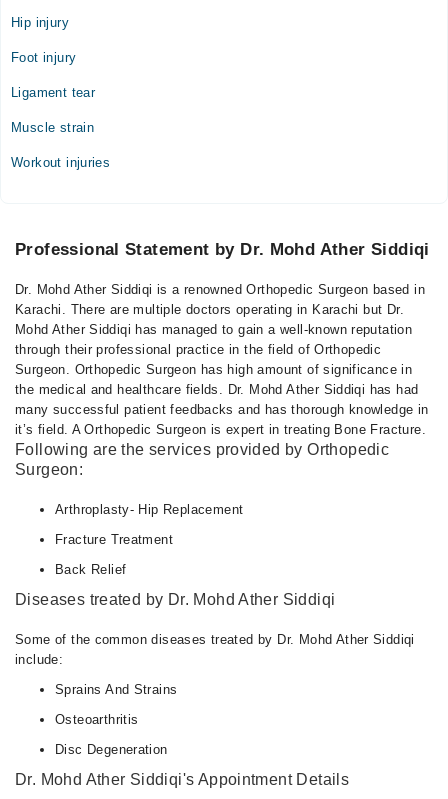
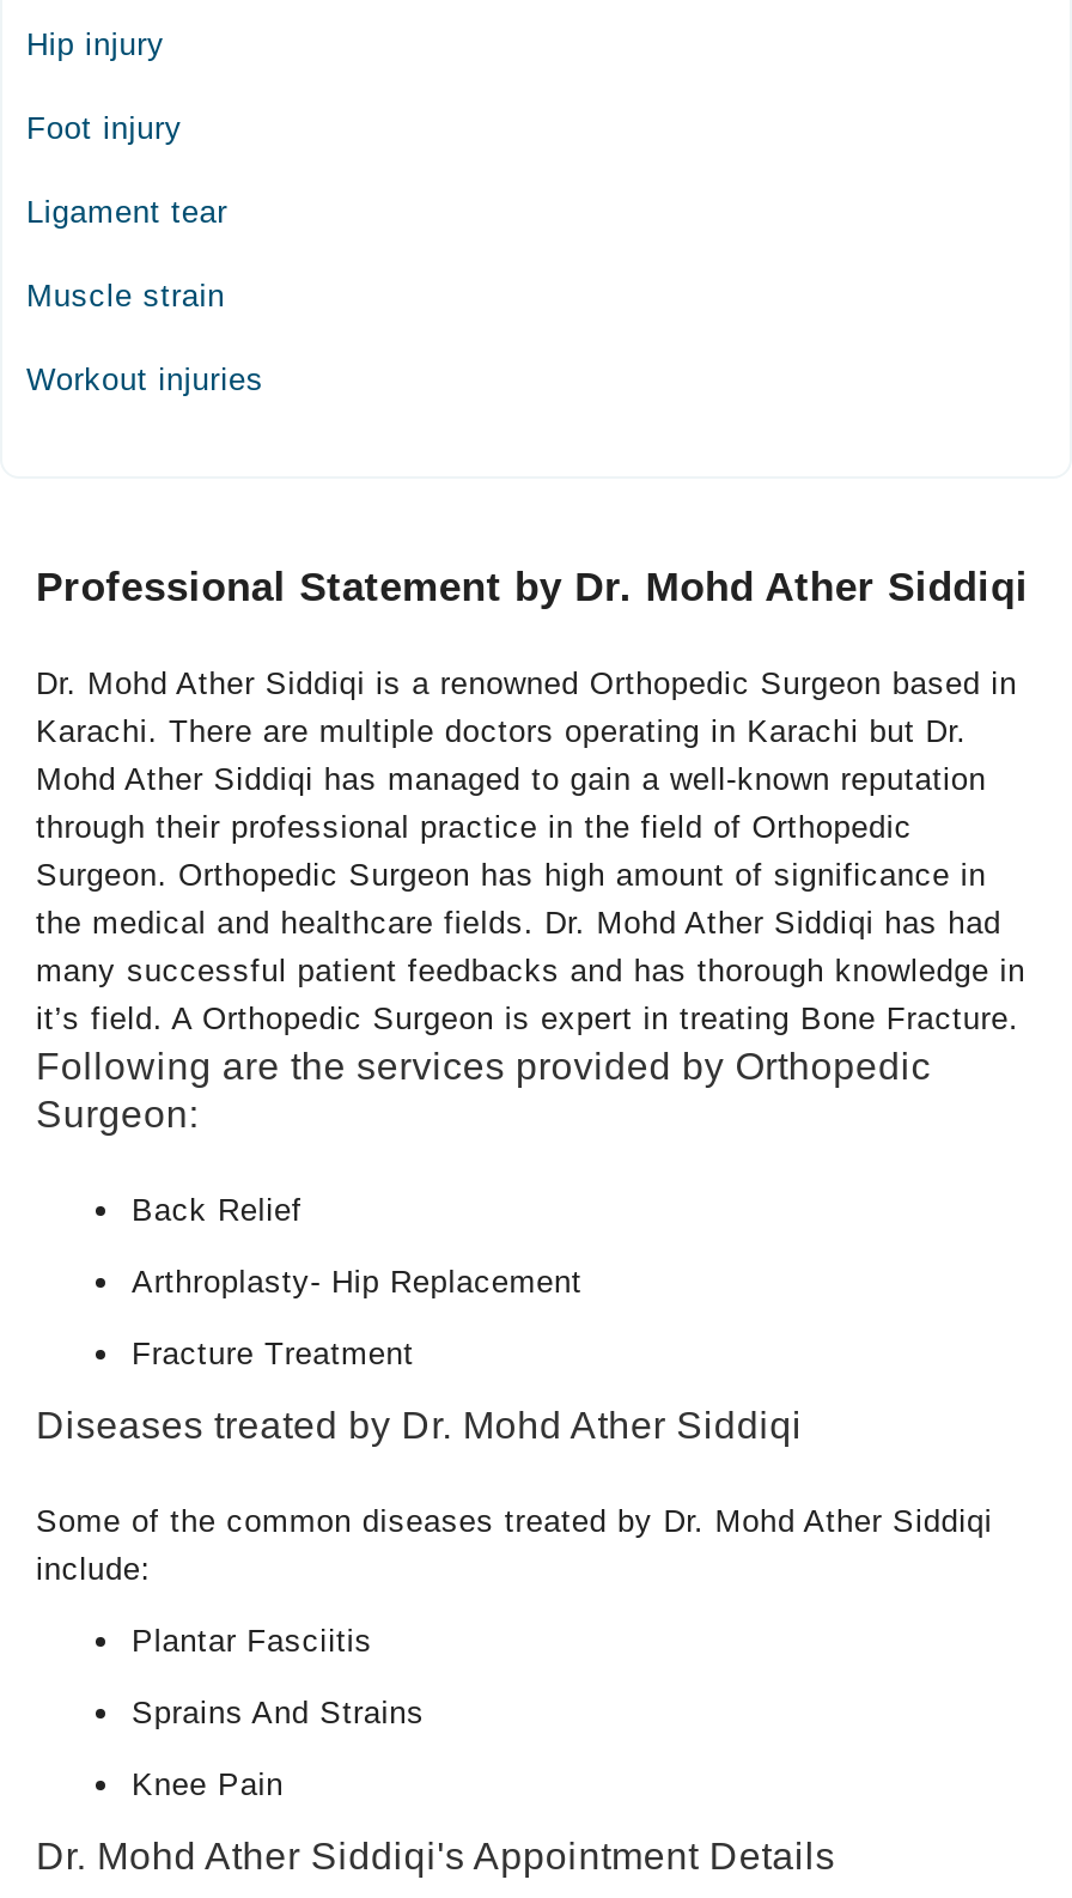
moved [55,502,243,547] -> [132,1264,582,1371]: Arthroplasty- Hip Replacement | Fracture Treatment
moved [55,562,126,577] -> [132,1192,302,1228]: Back Relief
none -> [132,1623,372,1659] Plantar Fasciitis
moved [55,682,177,697] -> [132,1695,424,1730]: Sprains And Strains
[55,712,168,757] Osteoarthritis | Disc Degeneration -> [132,1766,284,1802] Knee Pain

